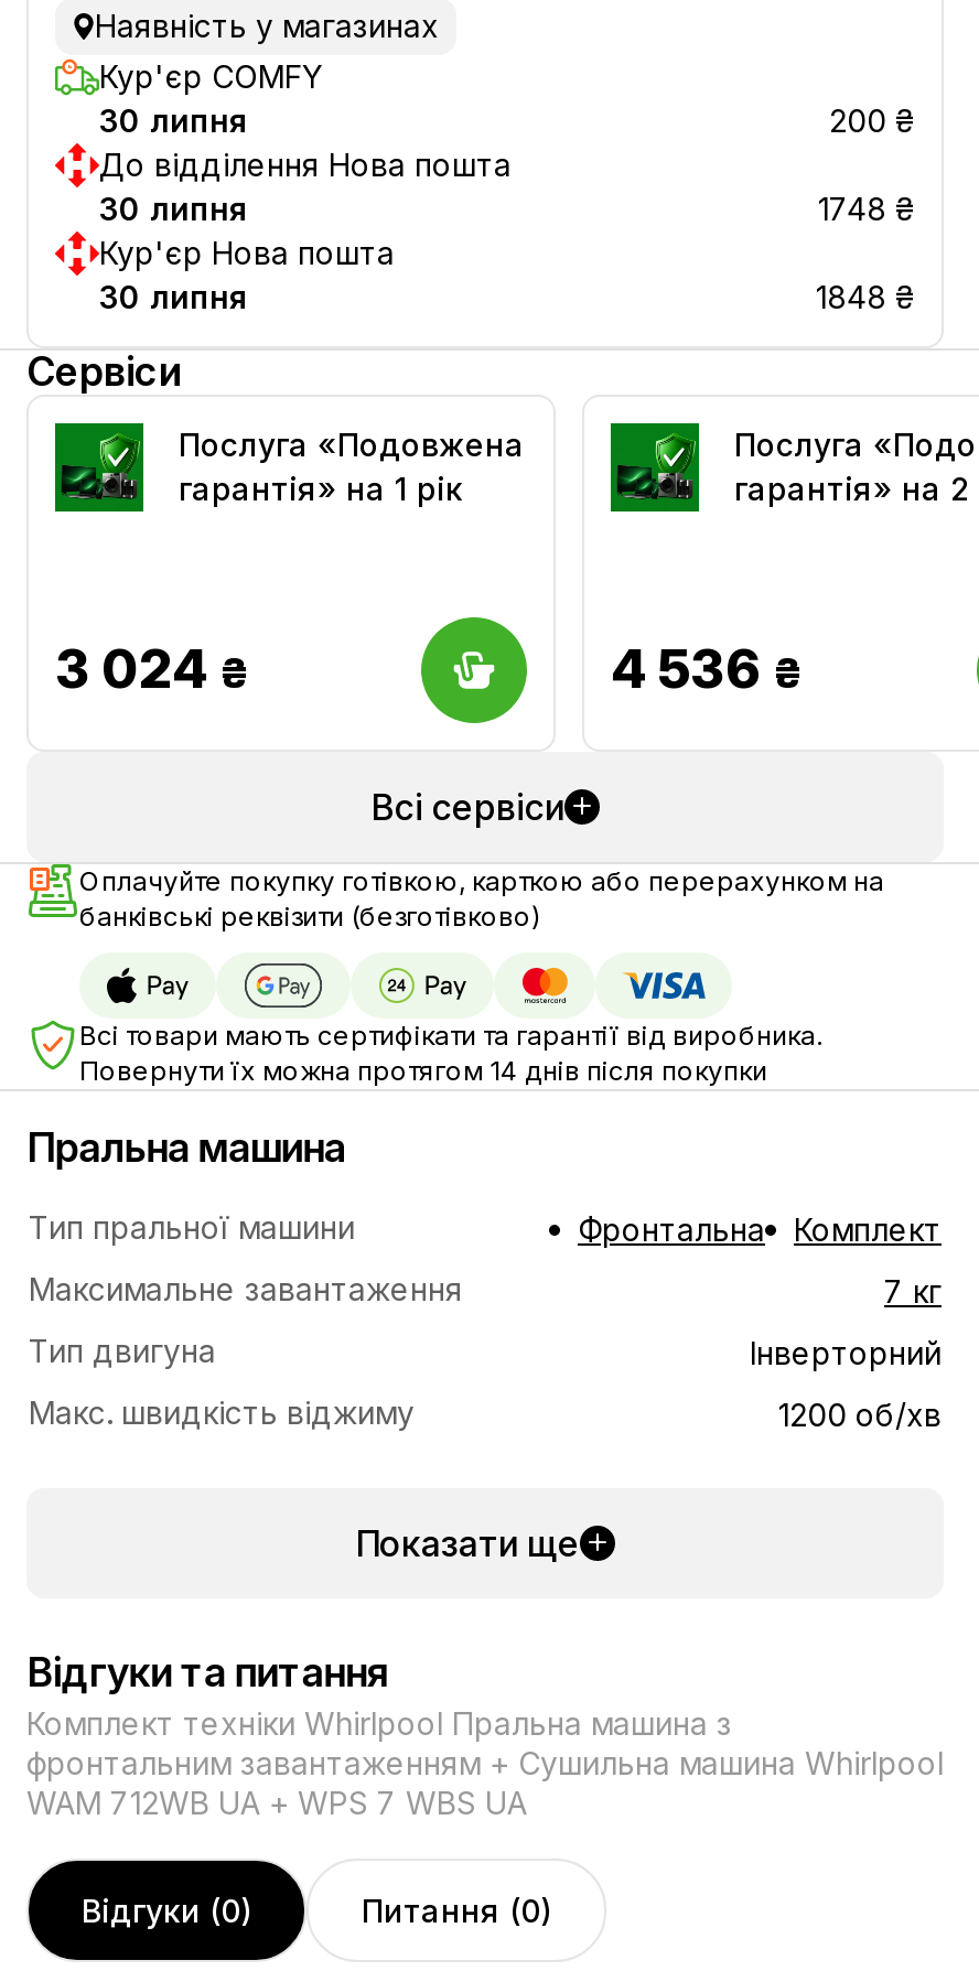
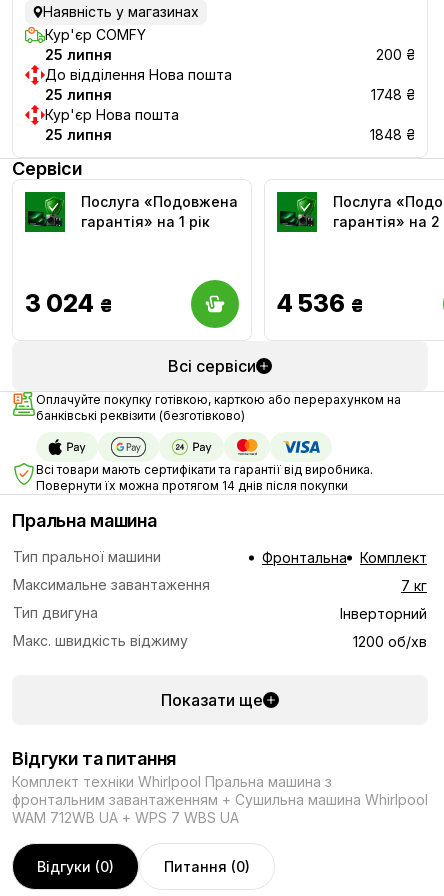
[99,102,249,140] 30 липня -> [45,46,112,63] 25 липня
[99,190,249,228] 30 липня -> [45,86,112,103] 25 липня
[99,279,249,316] 30 липня -> [45,126,112,143] 25 липня

